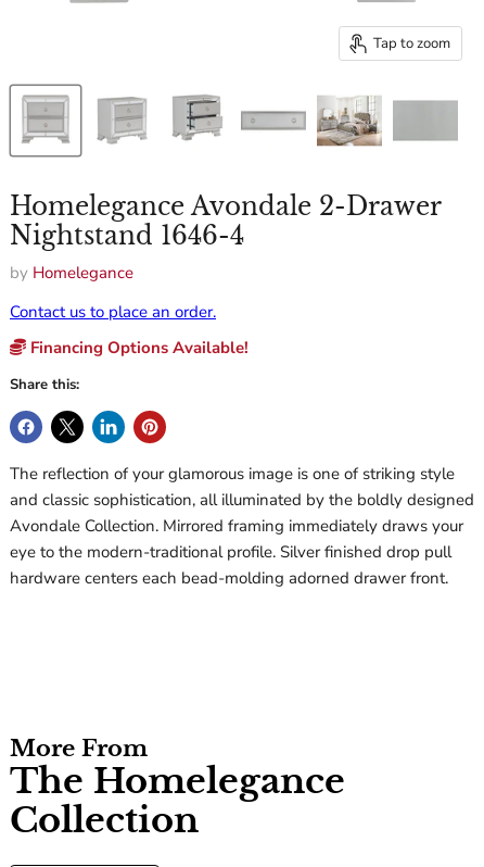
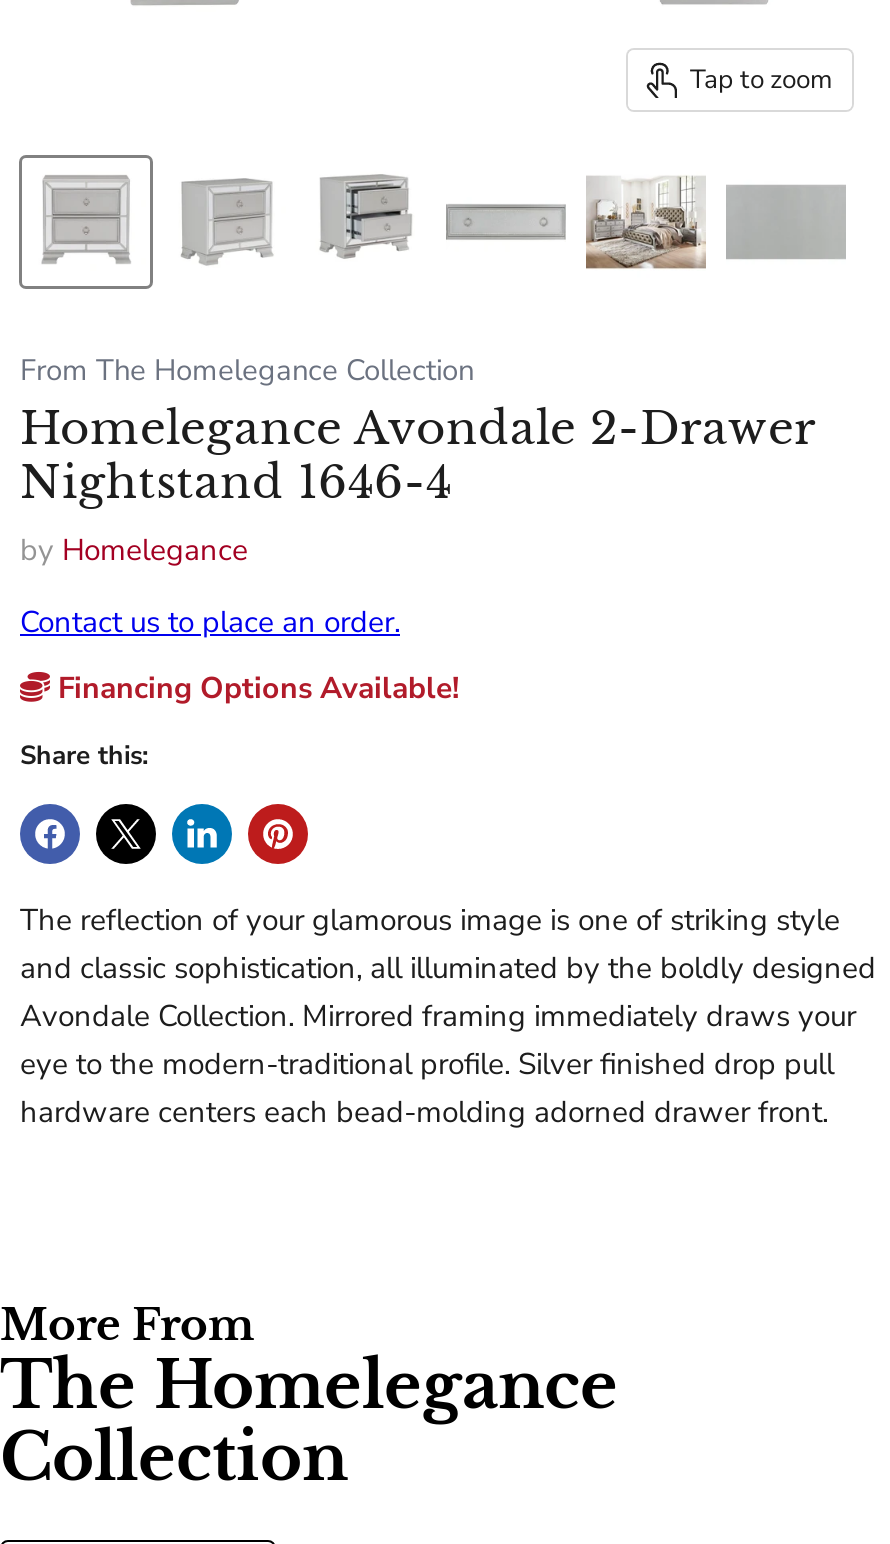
none -> [20,350,474,390] From The Homelegance Collection
moved [10,191,474,589] -> [20,400,876,1132]: Homelegance Avondale 2-Drawer | Nightstand 1646-4 | by Homelegance | ... | eye to the modern-traditional profile. Silver finished drop pull | hardware centers each bead-molding adorned drawer front.

